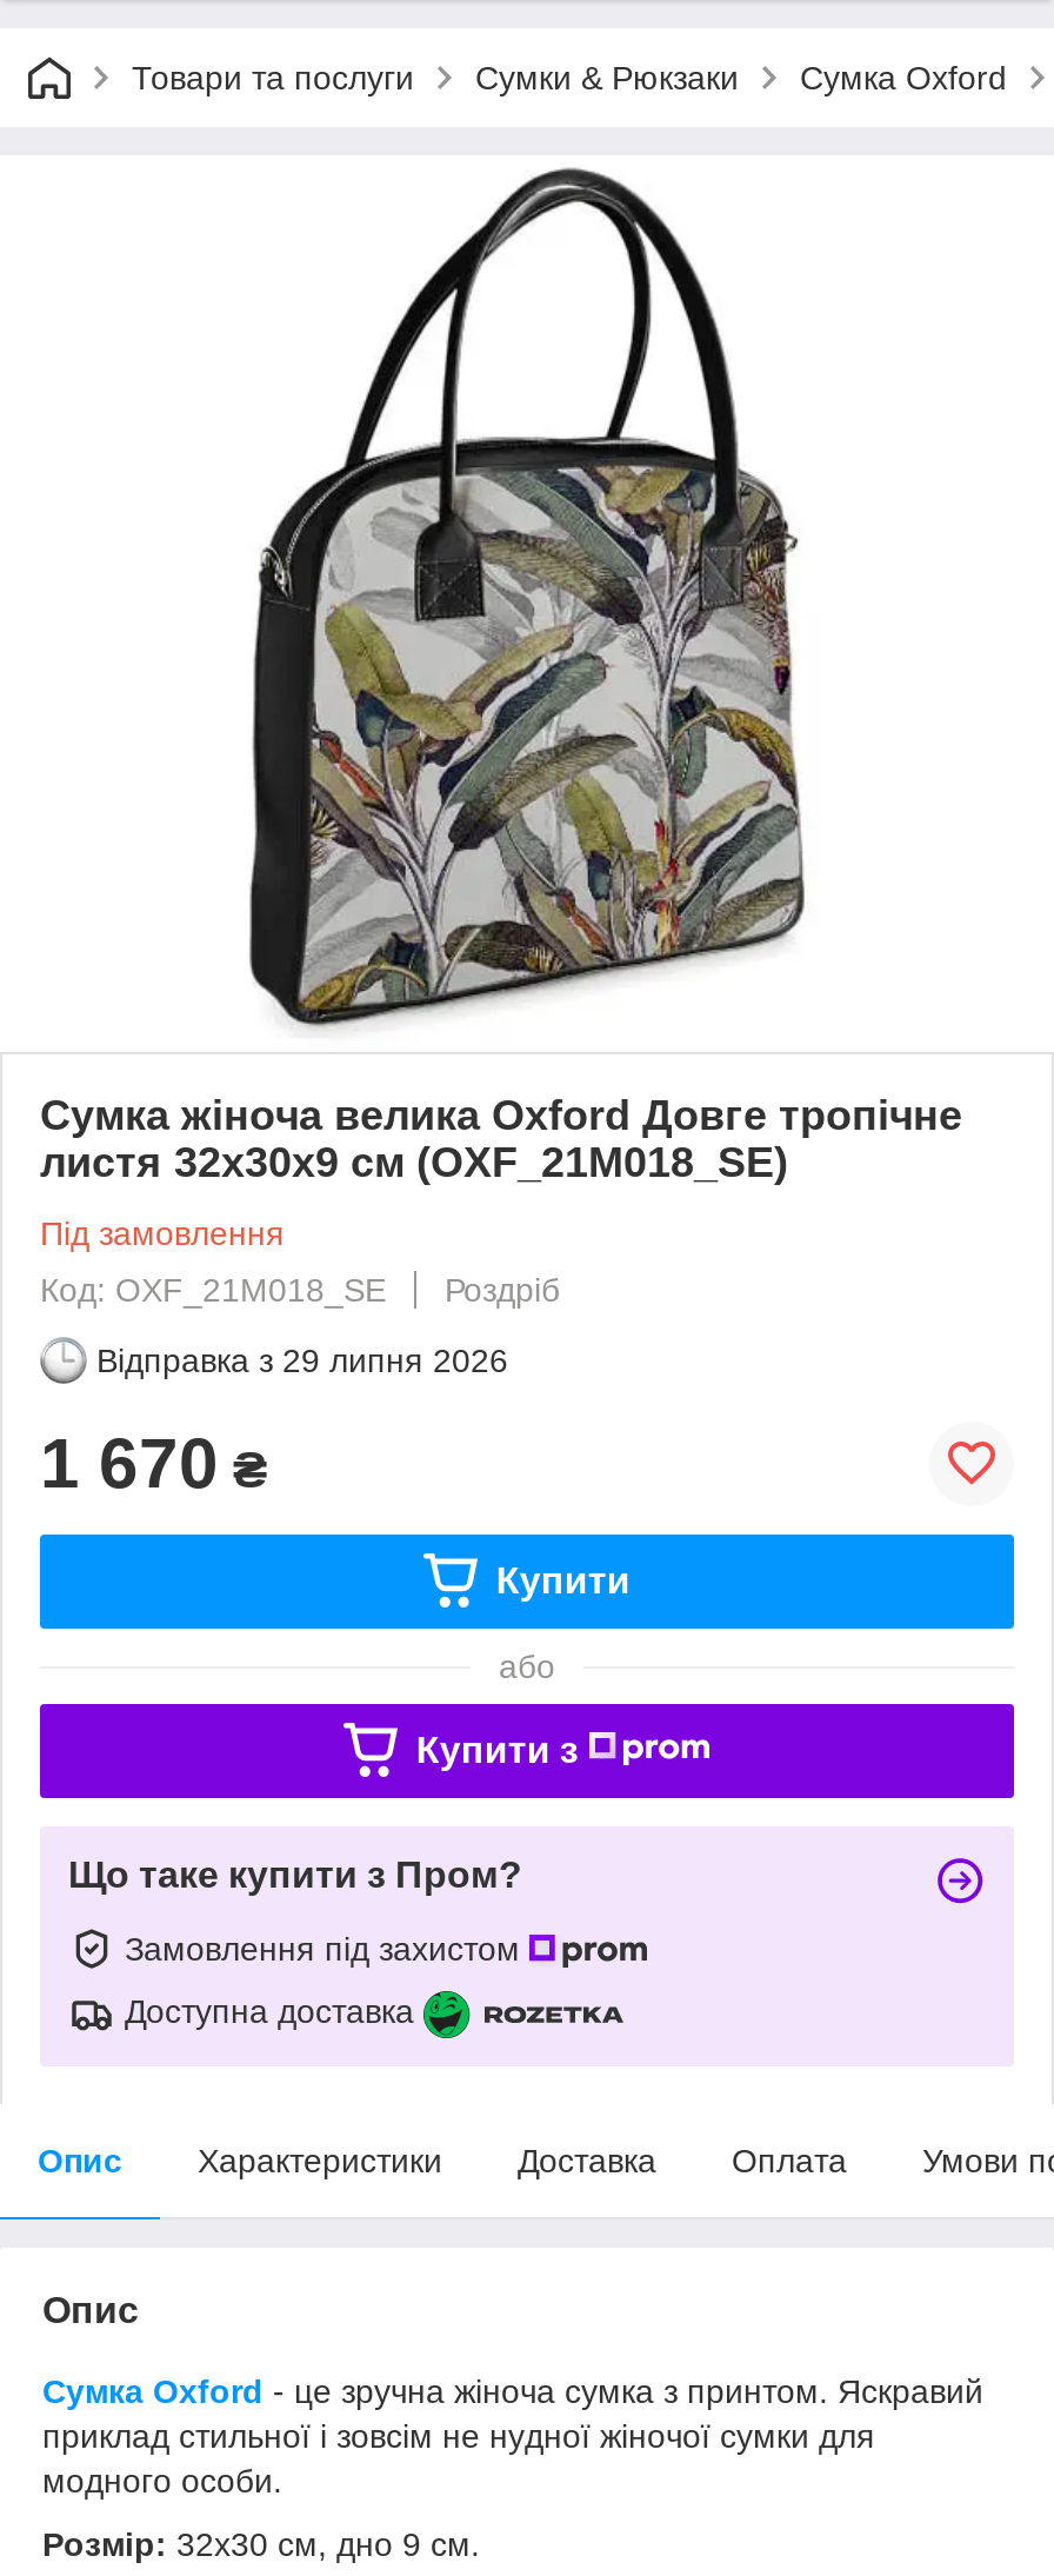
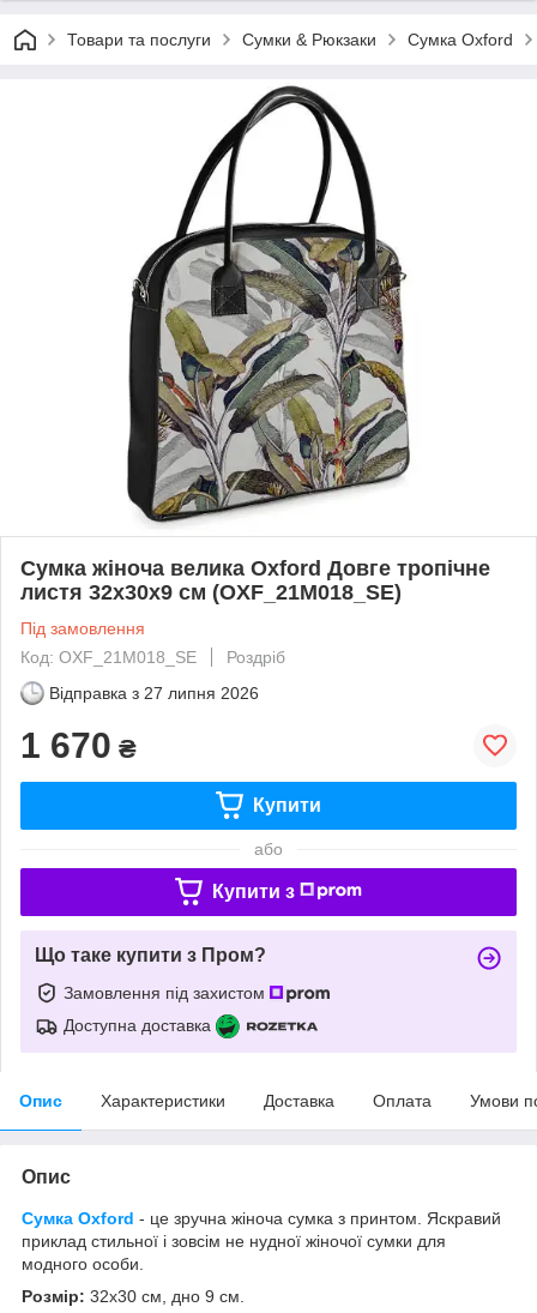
[96,1341,508,1379] Відправка з 29 липня 2026 -> [49,683,259,702] Відправка з 27 липня 2026

